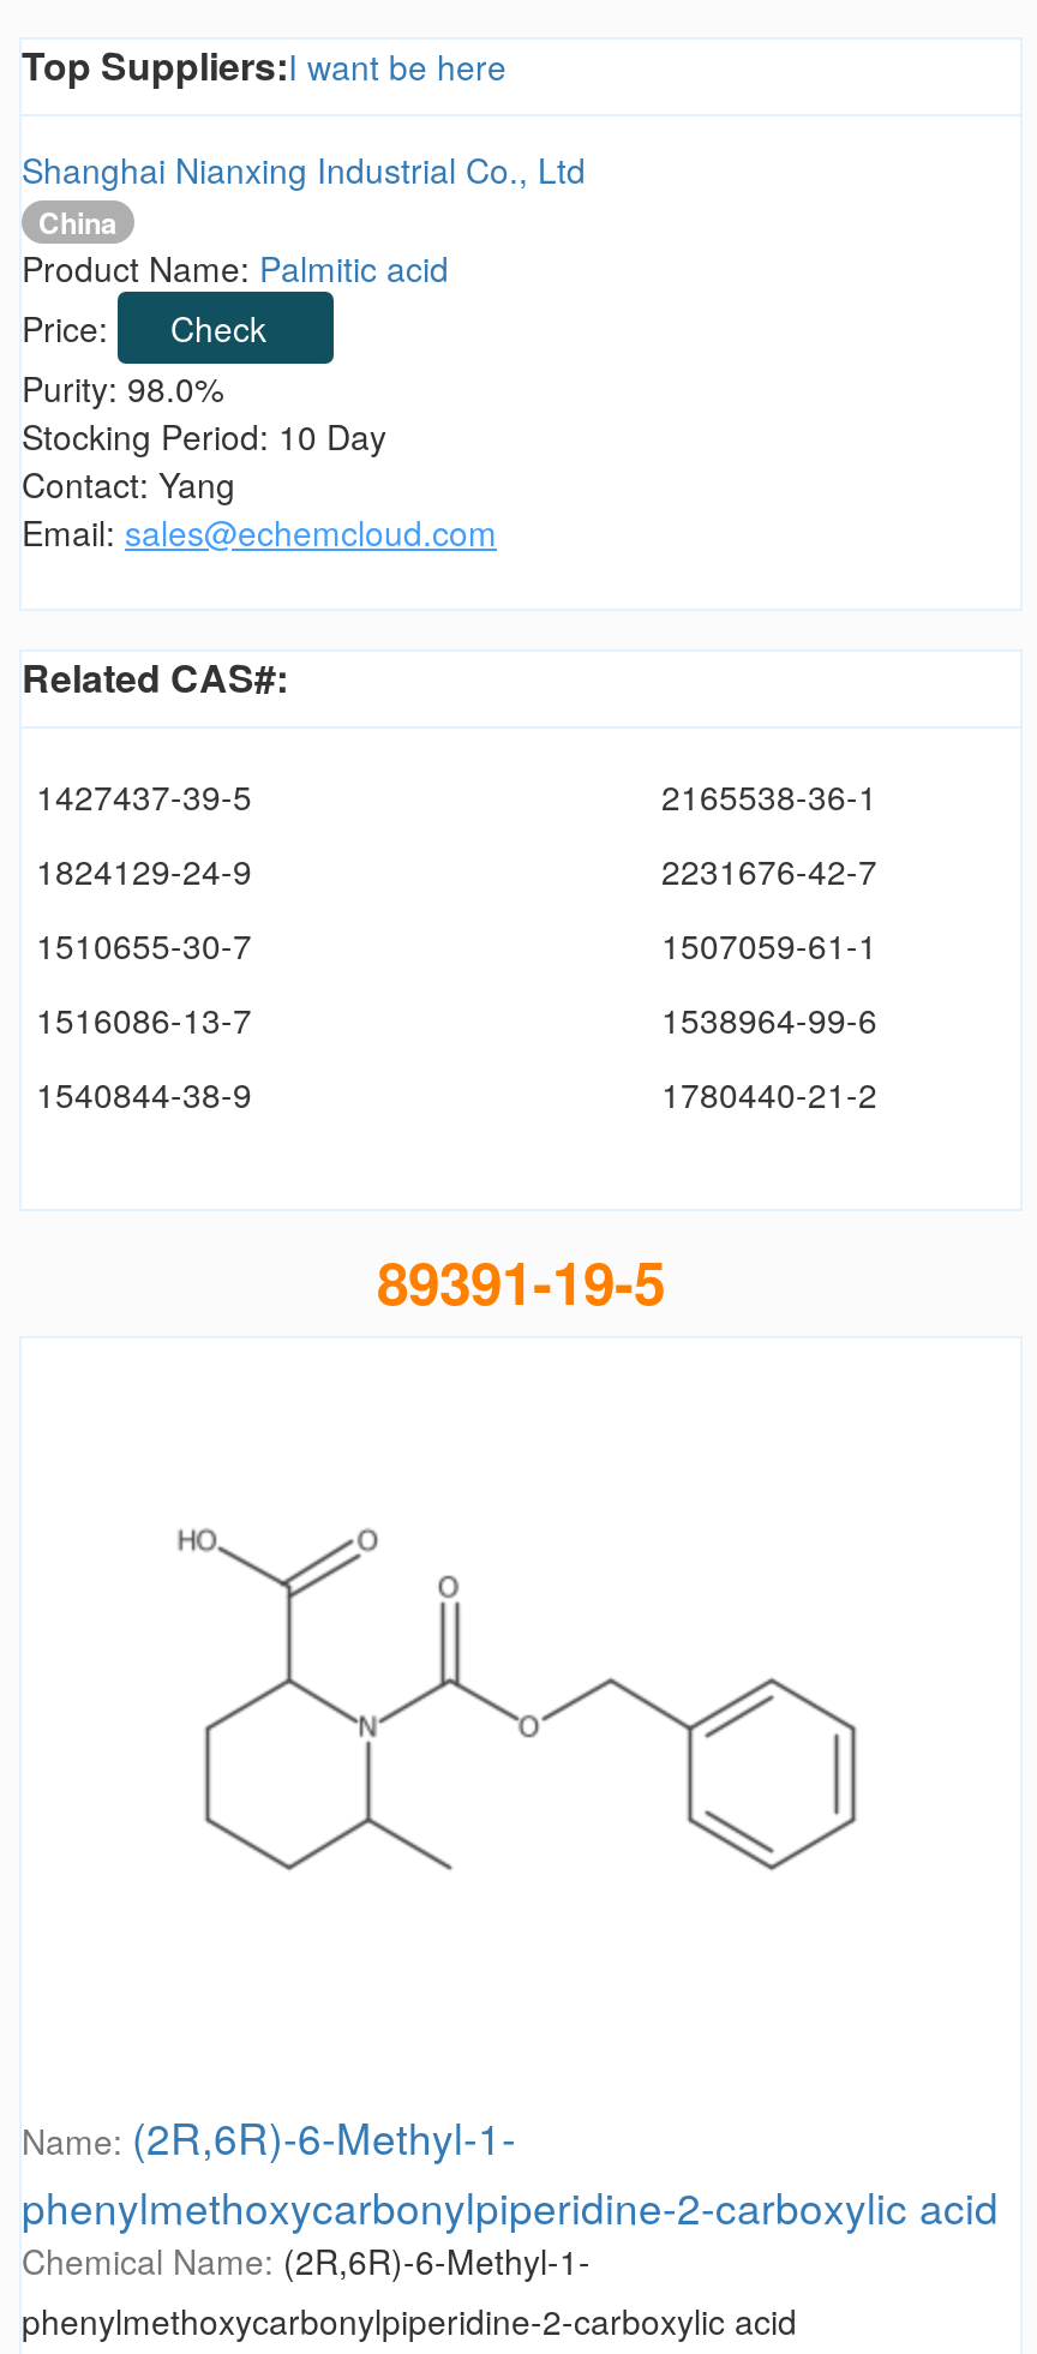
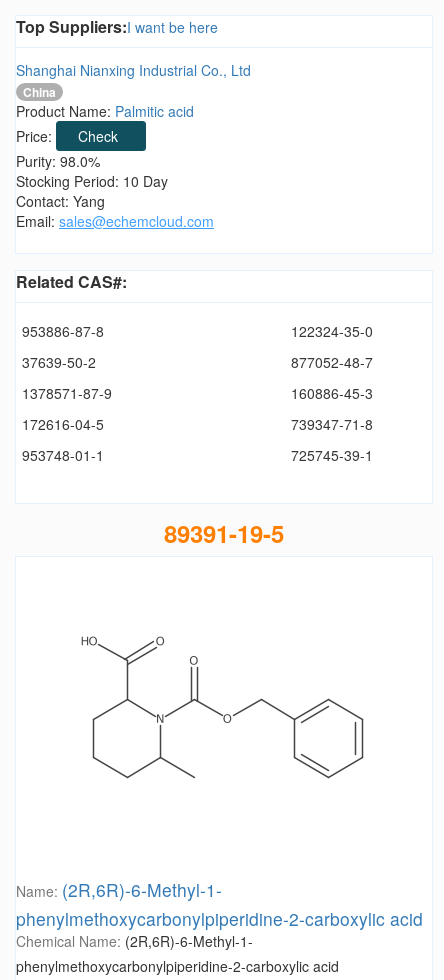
[36,773,252,821] 1427437-39-5 -> [22,321,104,341] 953886-87-8
[661,773,877,821] 2165538-36-1 -> [291,321,373,341] 122324-35-0
[36,847,252,895] 1824129-24-9 -> [22,352,96,372] 37639-50-2
[661,847,877,895] 2231676-42-7 -> [291,352,373,372] 877052-48-7
[36,921,252,969] 1510655-30-7 -> [22,383,112,403] 1378571-87-9
[661,921,877,969] 1507059-61-1 -> [291,383,373,403] 160886-45-3
[36,996,252,1044] 1516086-13-7 -> [22,414,104,434] 172616-04-5
[661,996,877,1044] 1538964-99-6 -> [291,414,373,434] 739347-71-8
[36,1070,252,1118] 1540844-38-9 -> [22,445,104,465] 953748-01-1
[661,1070,877,1118] 1780440-21-2 -> [291,445,373,465] 725745-39-1

